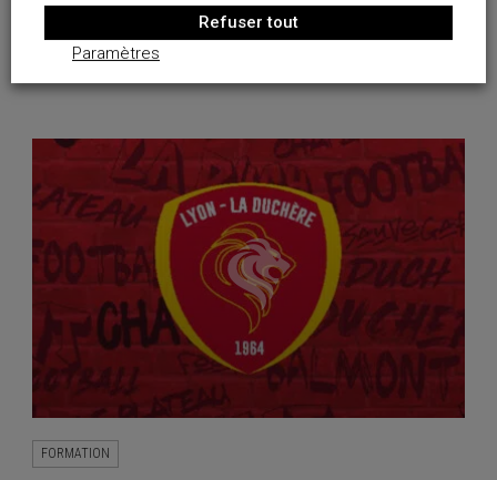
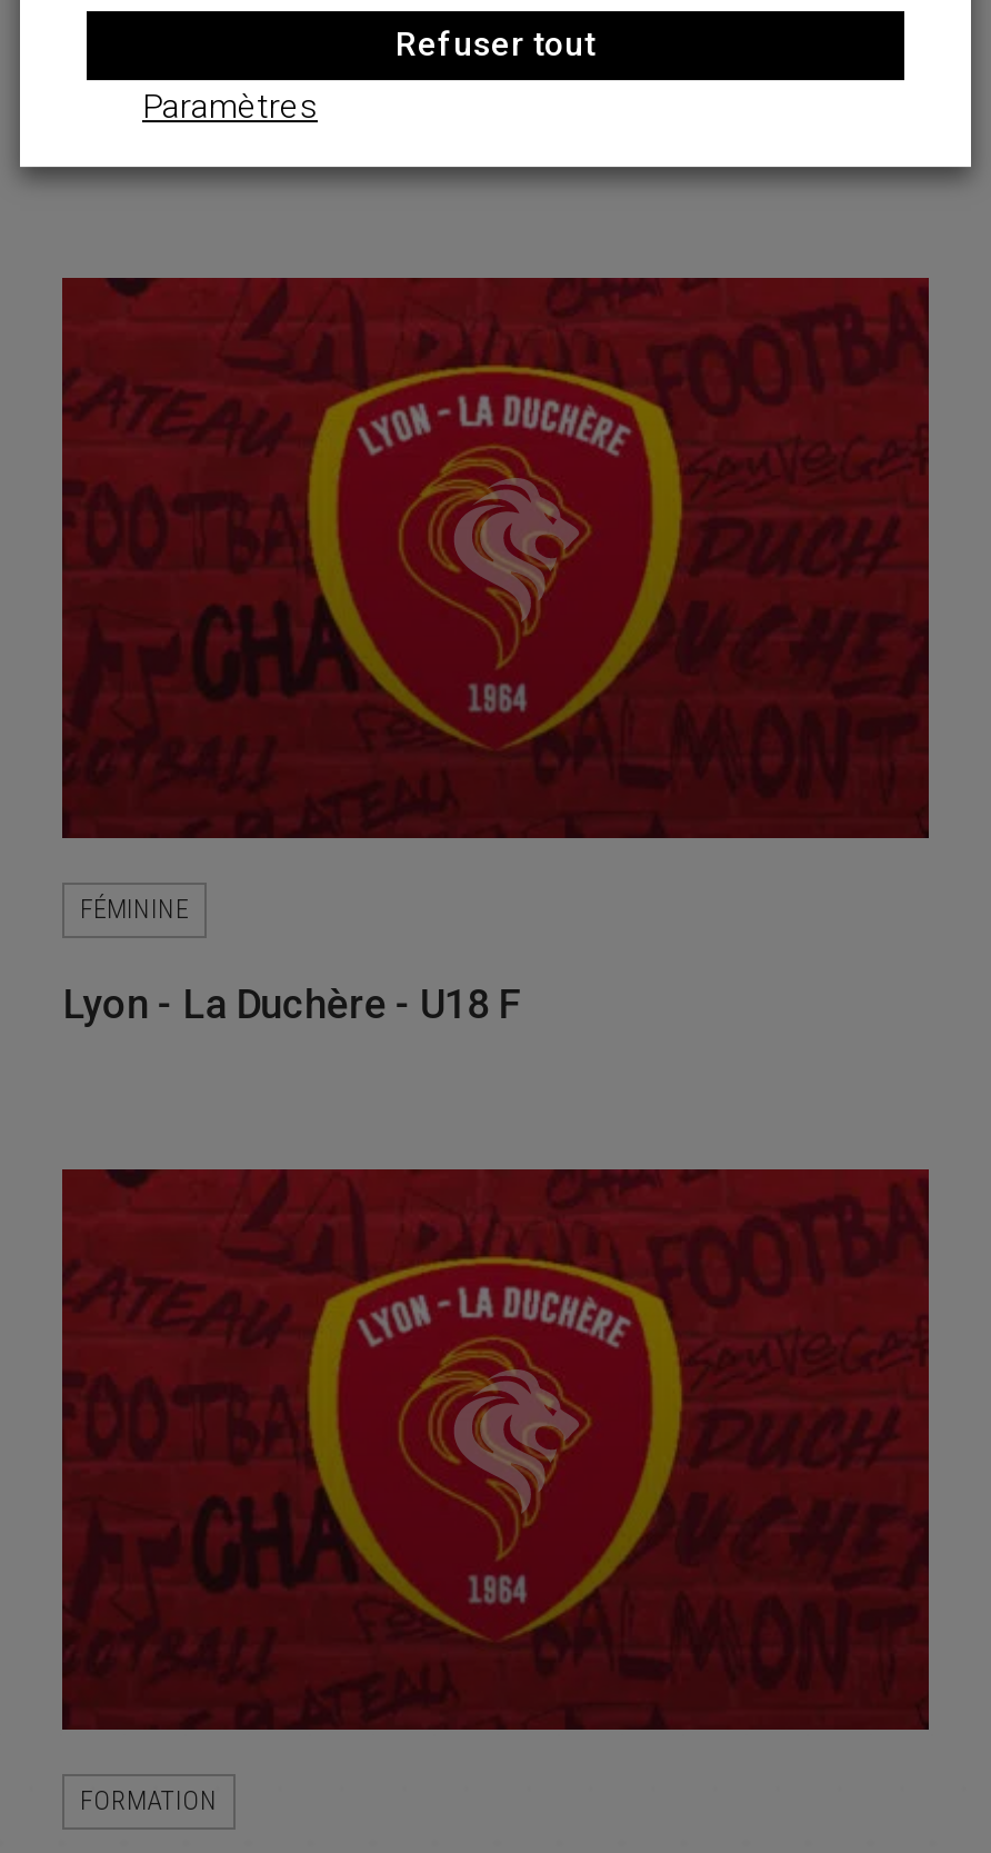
none -> [62,893,520,1027] FÉMININE | Lyon - La Duchère - U18 F

